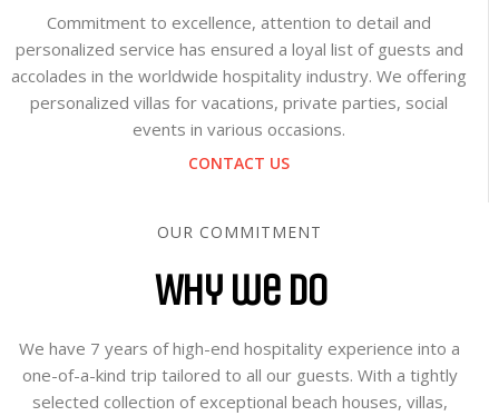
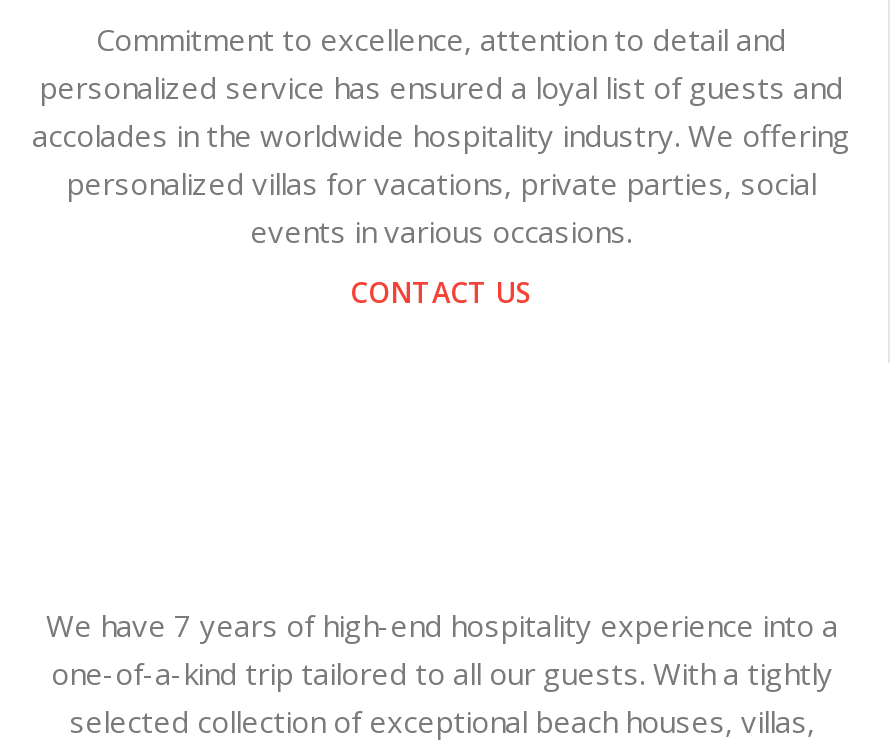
[153,221,325,317] OUR COMMITMENT | Why we do -> none

